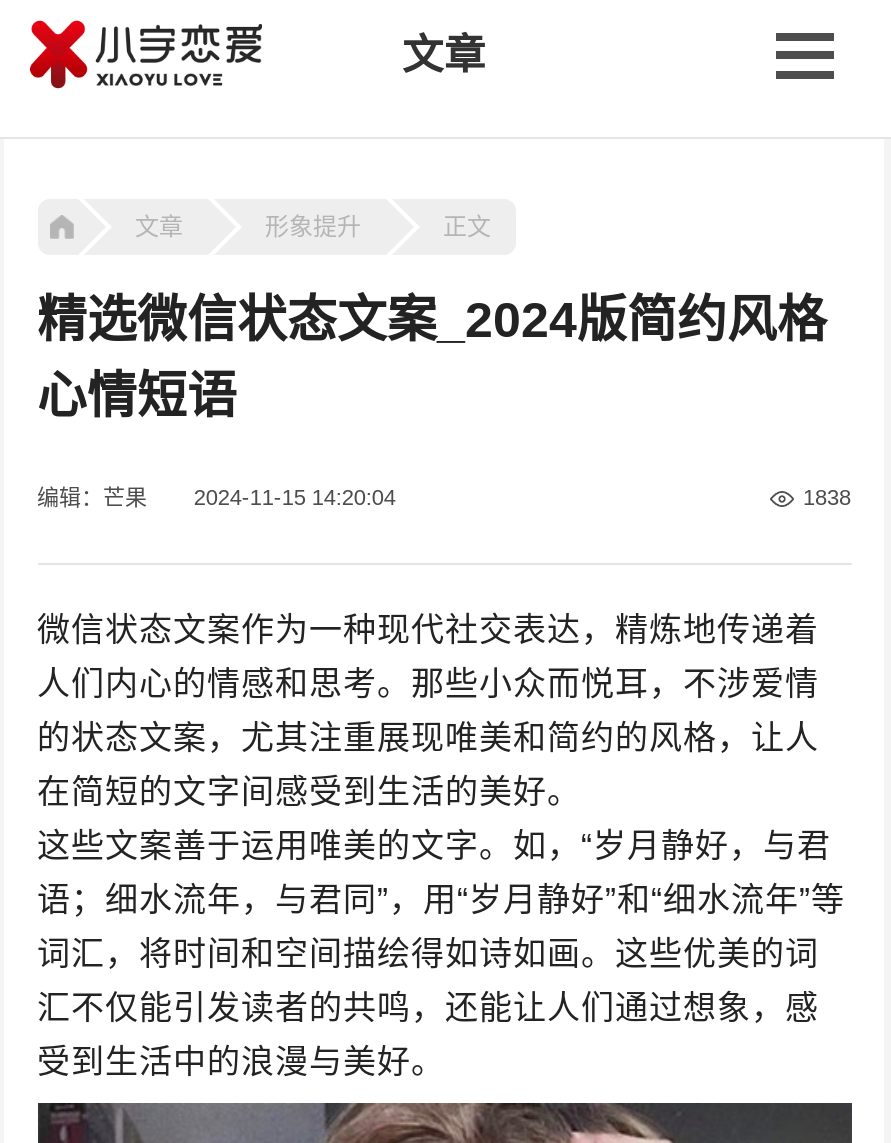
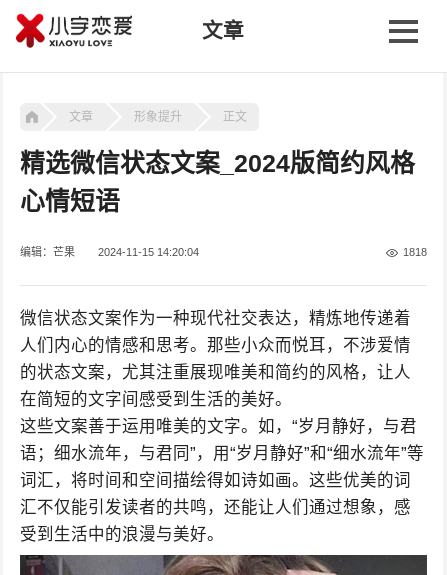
[803,485,851,509] 1838 -> [402,246,426,258] 1818

